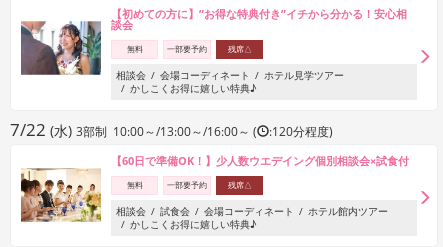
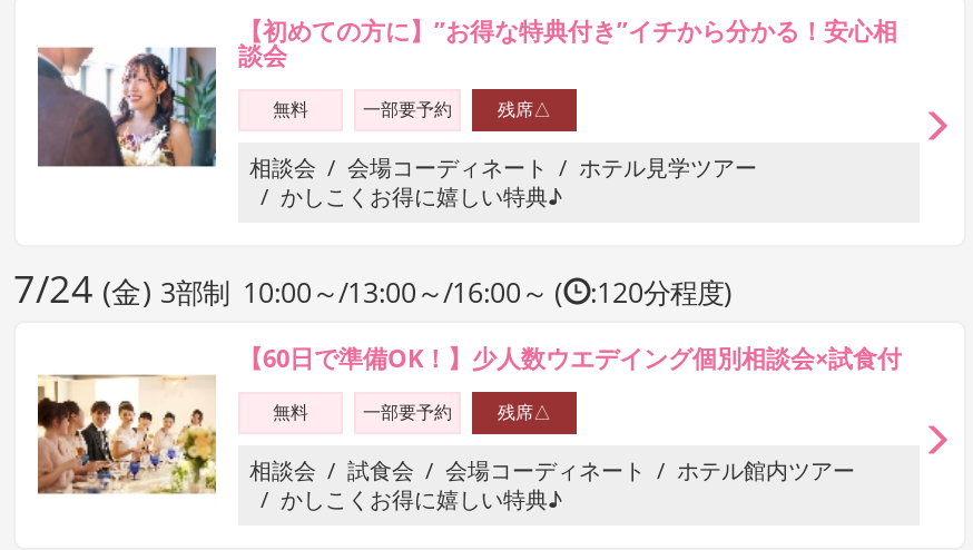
[10,118,333,141] 7/22 (水) 3部制 10:00～/13:00～/16:00～ ( :120分程度) -> [13,263,733,314] 7/24 (金) 3部制 10:00～/13:00～/16:00～ ( :120分程度)

